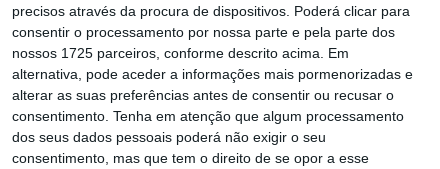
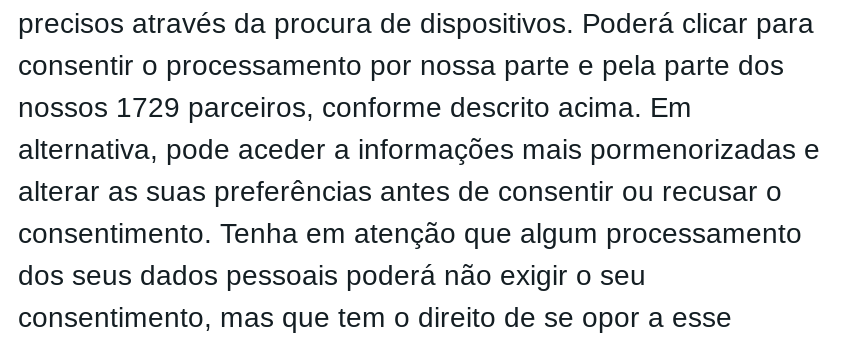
[12,45,349,61] nossos 1725 parceiros, conforme descrito acima. Em -> [18,91,692,123] nossos 1729 parceiros, conforme descrito acima. Em

